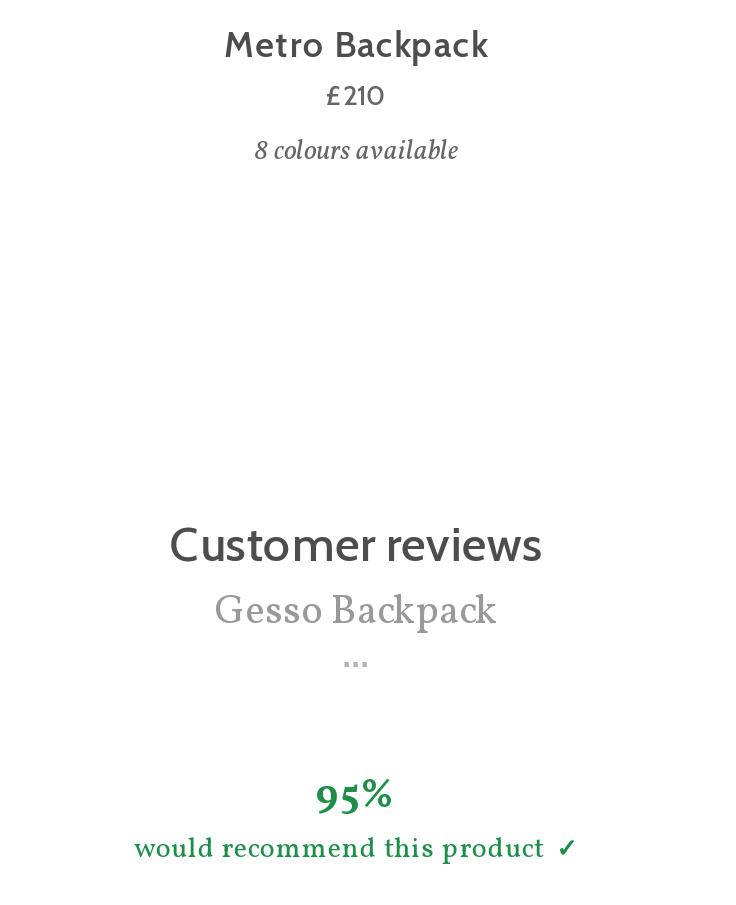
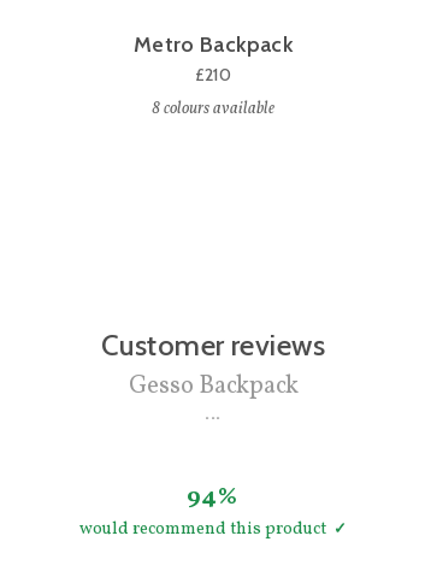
[316,770,396,826] 95% -> [187,481,239,515] 94%

